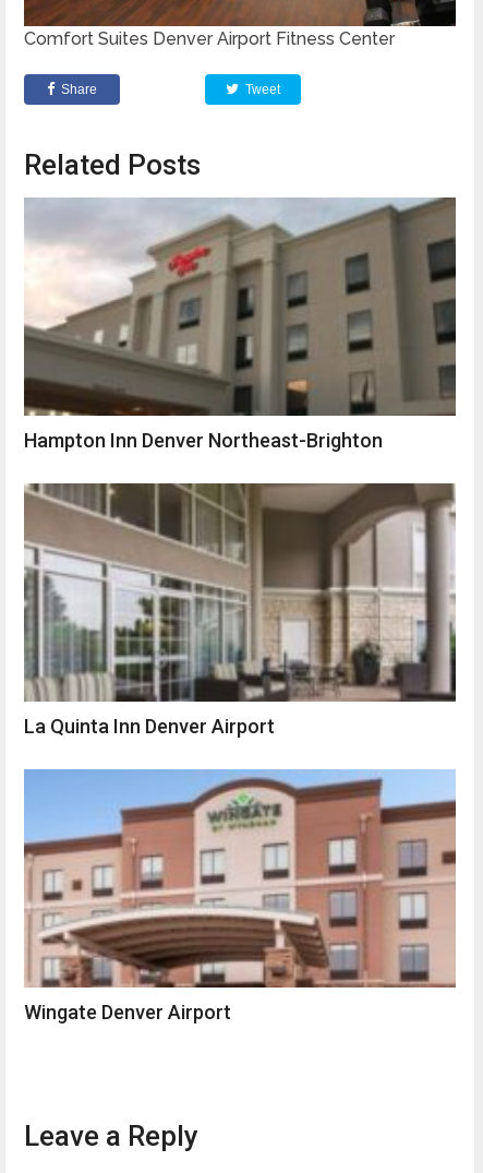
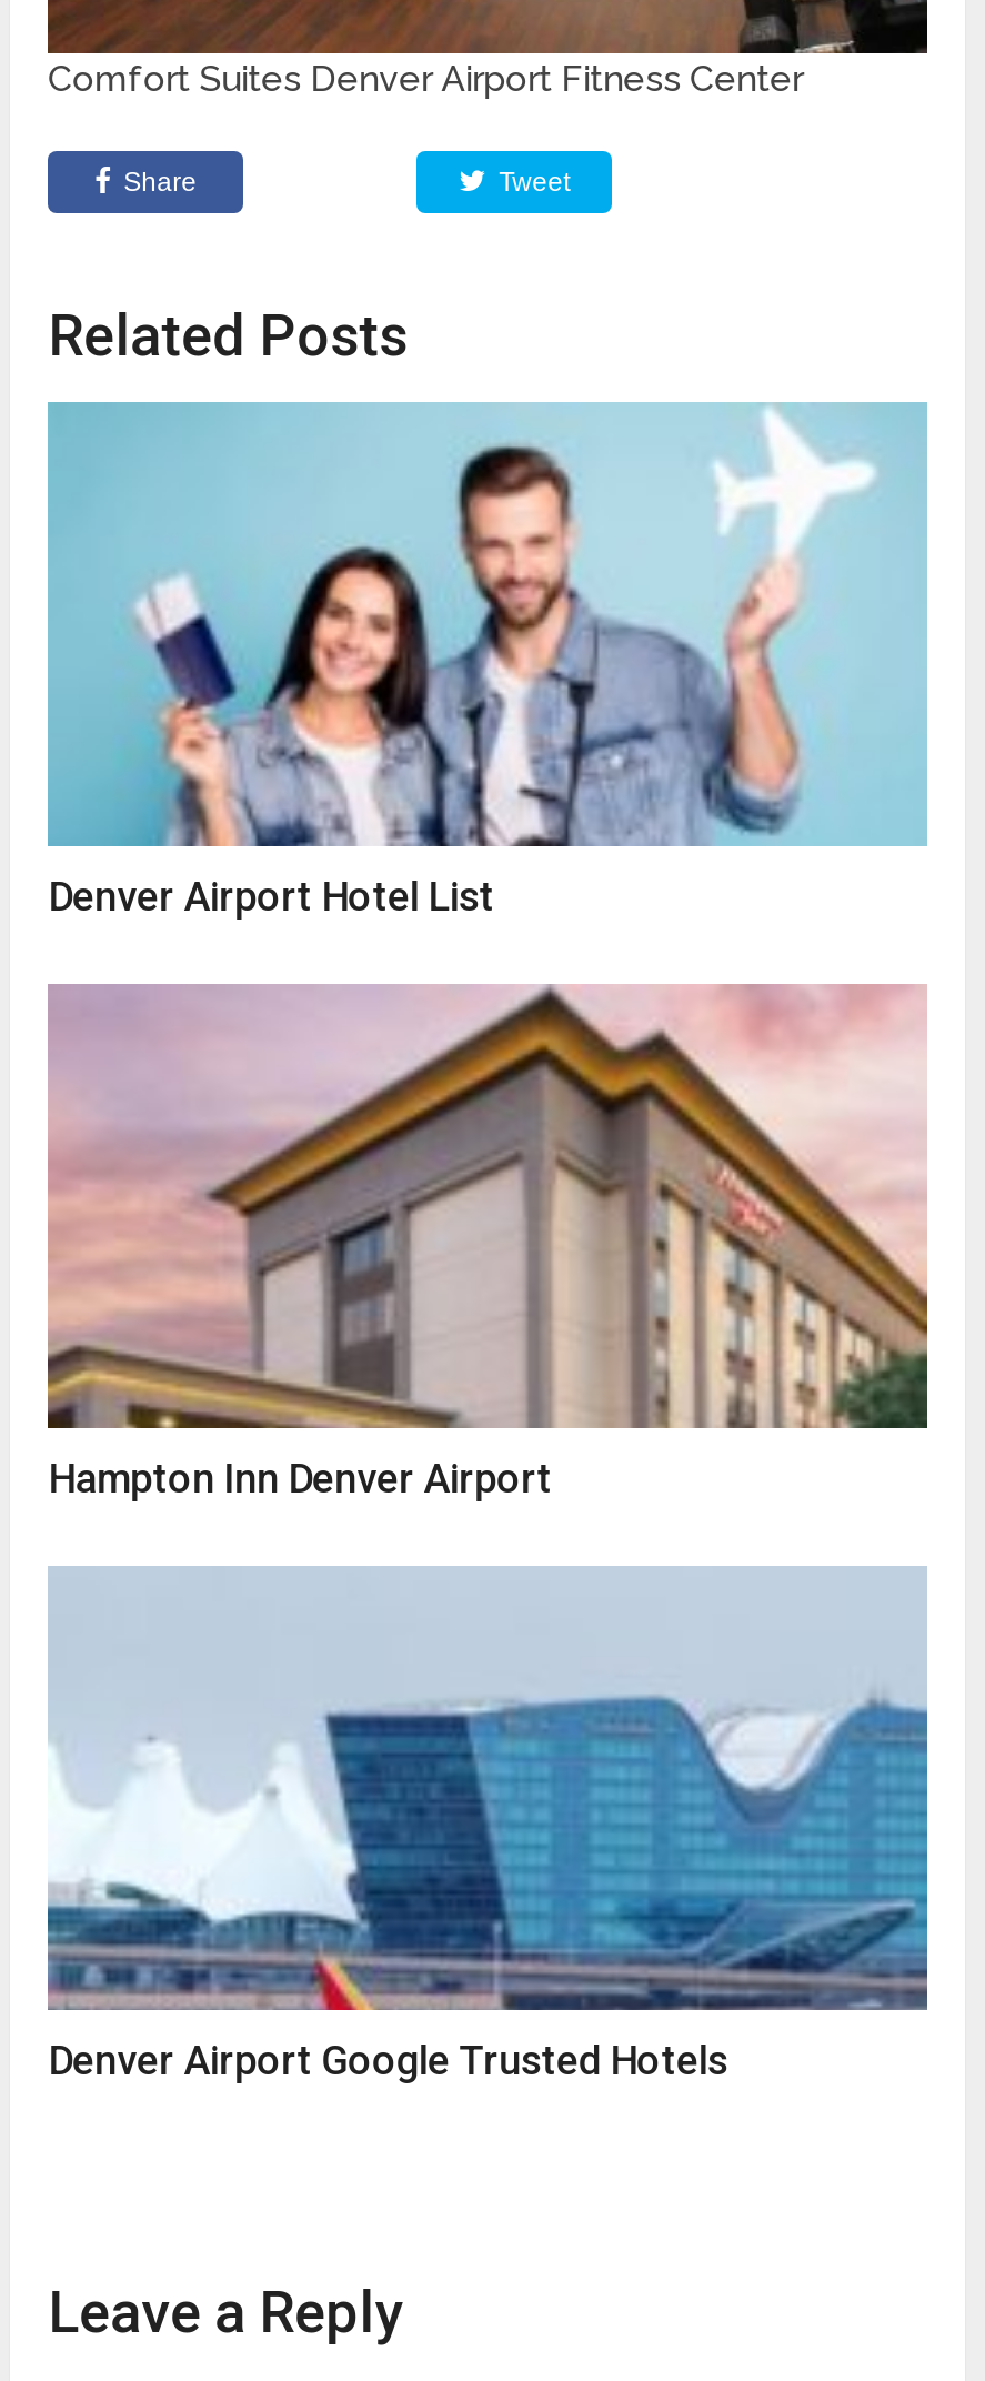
[23,196,457,452] [image] | Hampton Inn Denver Northeast-Brighton -> [46,402,927,920] [image] | Denver Airport Hotel List
[23,482,457,738] [image] | La Quinta Inn Denver Airport -> [48,984,929,1501] [image] | Hampton Inn Denver Airport
[23,769,457,1024] [image] | Wingate Denver Airport -> [46,1570,929,2083] [image] | Denver Airport Google Trusted Hotels

